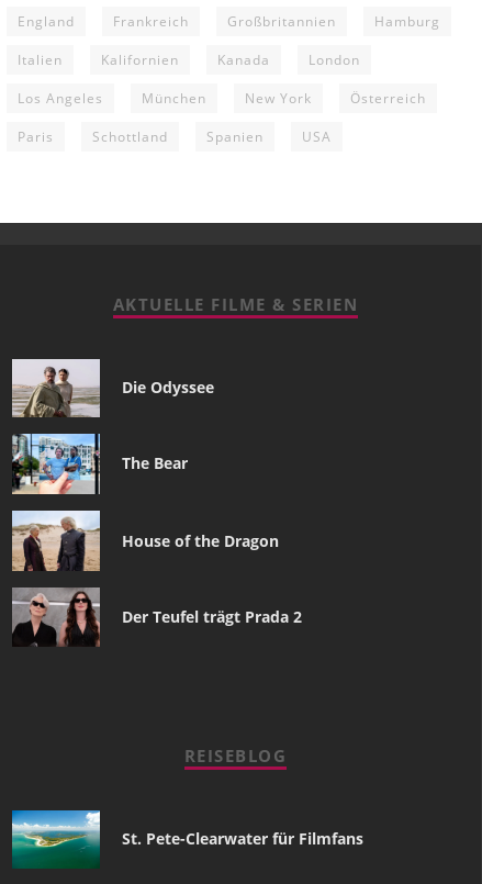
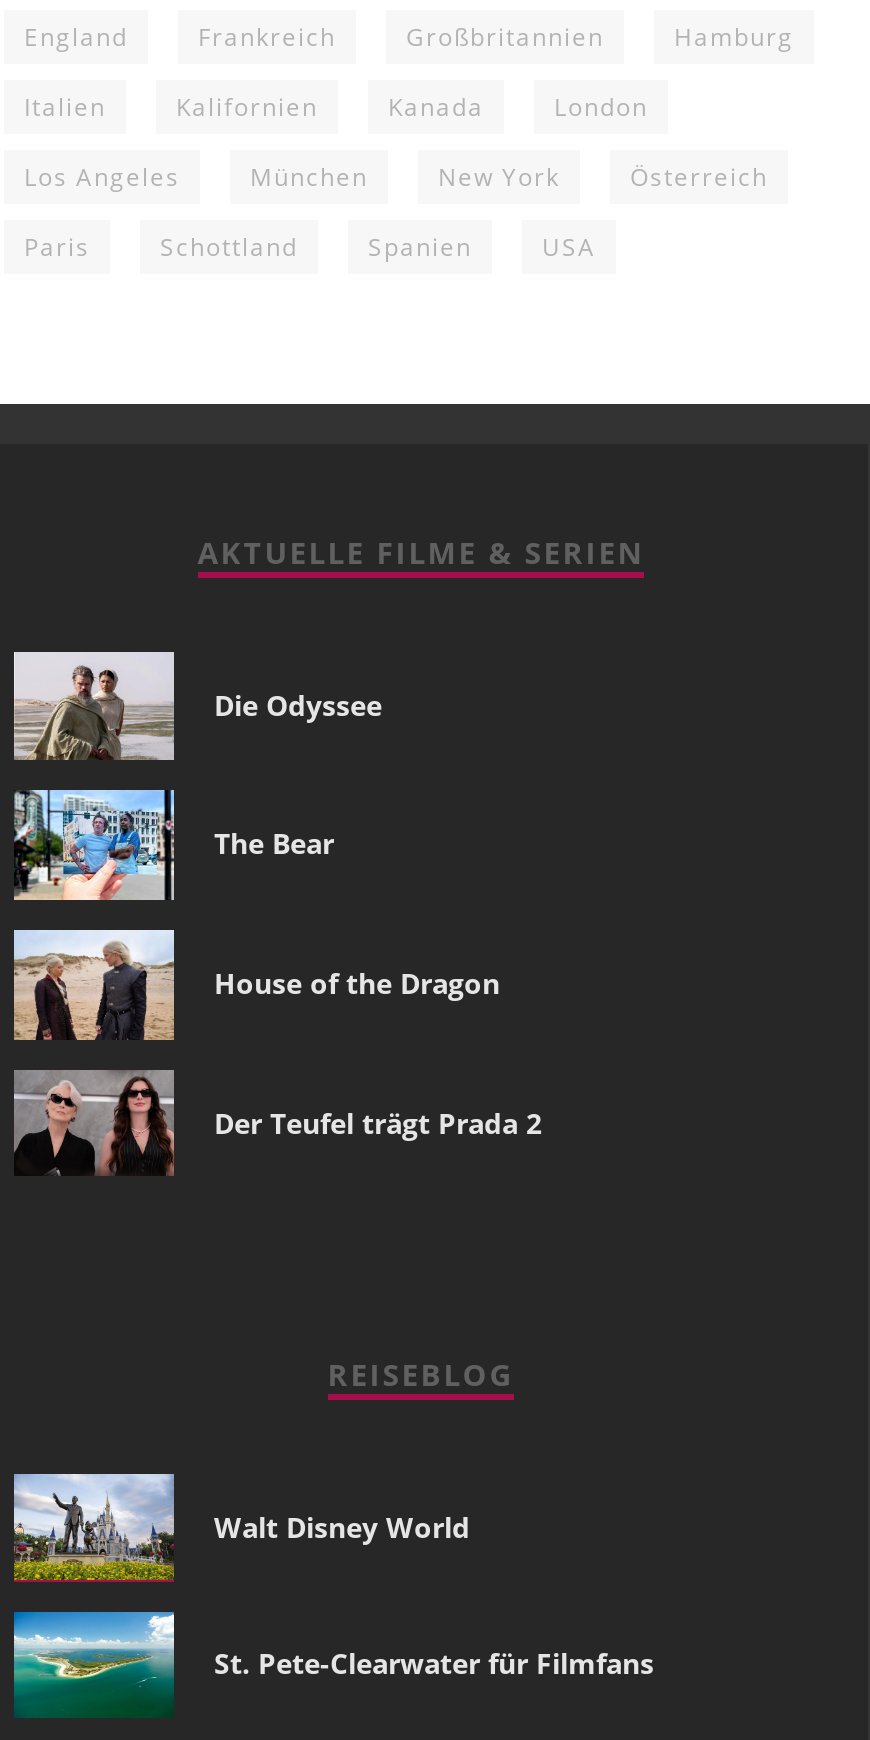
none -> [12,1472,470,1584] [image] | Walt Disney World

